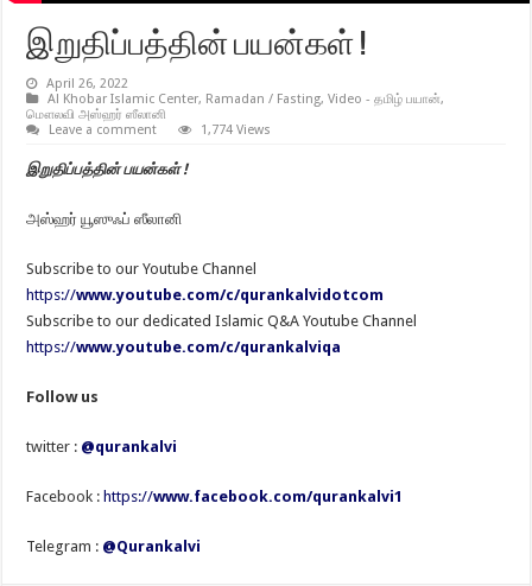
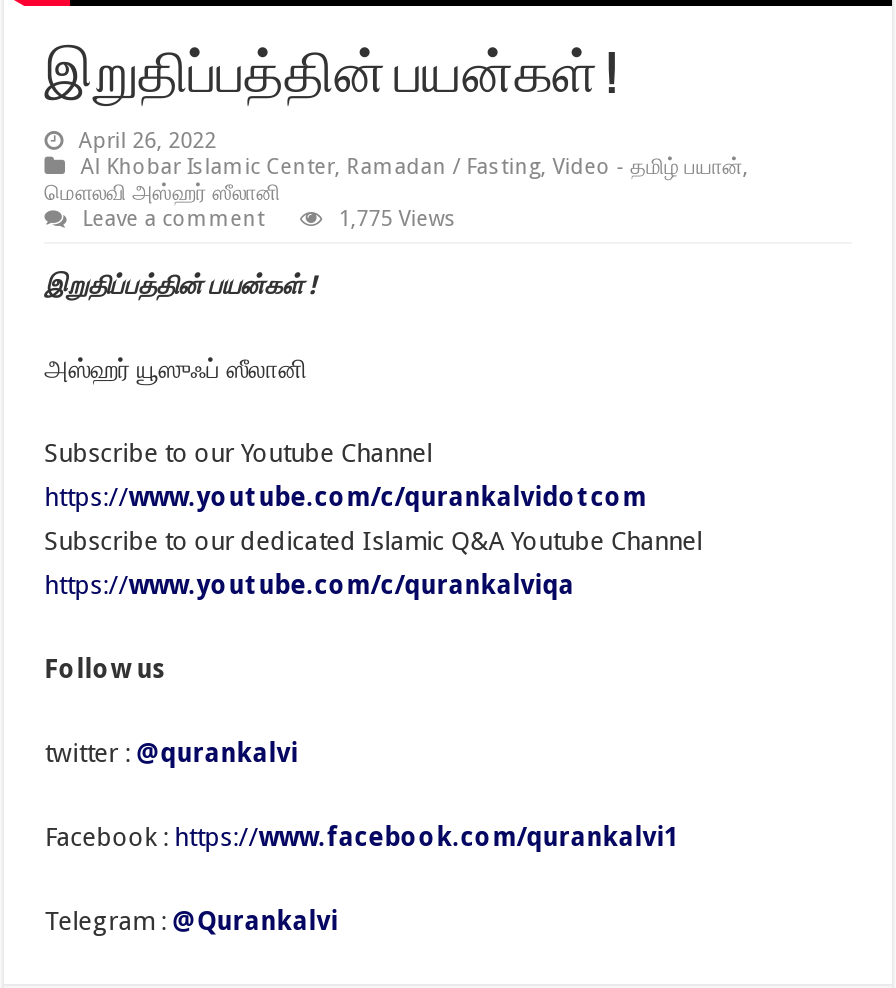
[201,123,271,138] 1,774 Views -> [338,207,456,233] 1,775 Views

